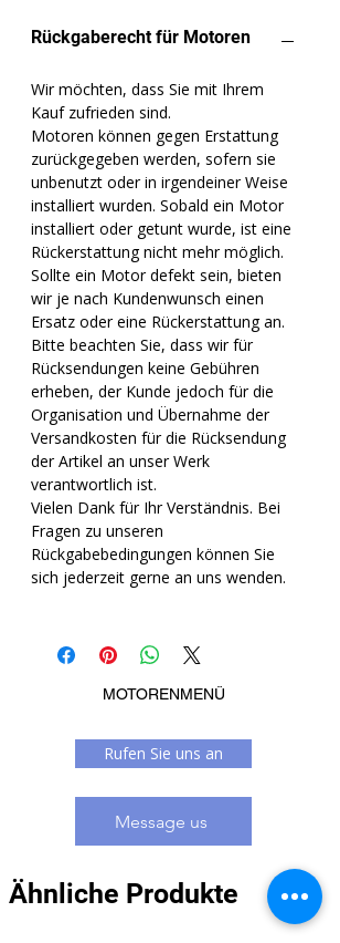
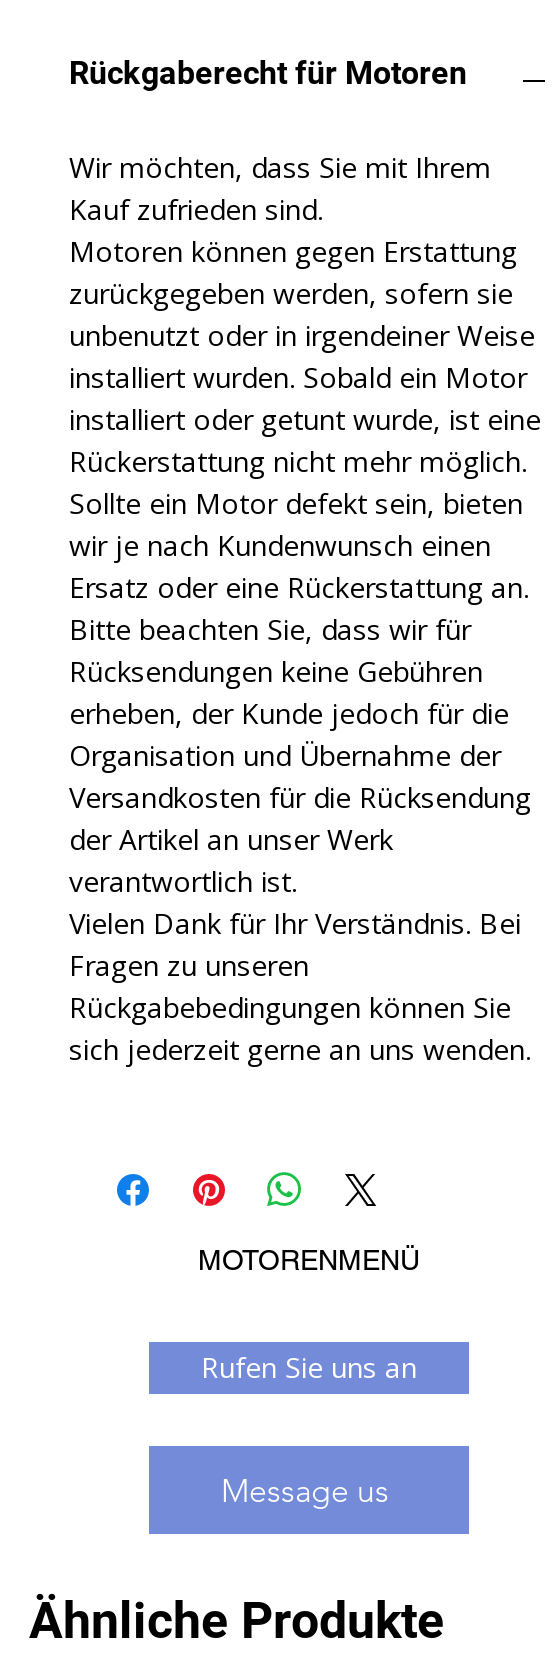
[265,867,325,929] [image] -> none

